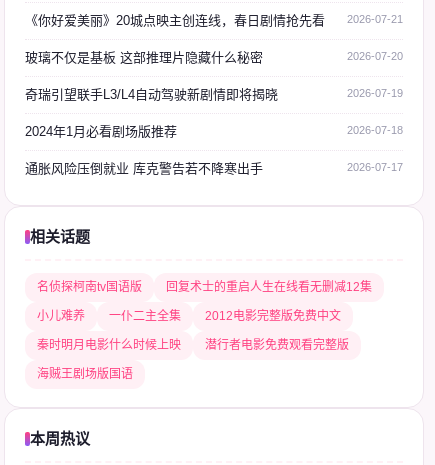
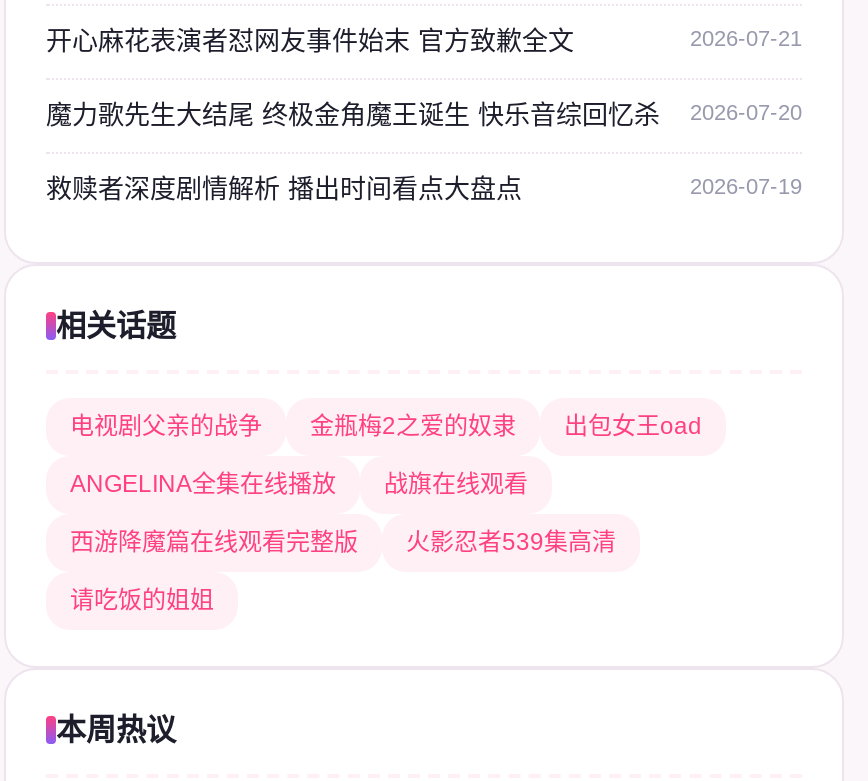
[25,13,325,28] 《你好爱美丽》20城点映主创连线，春日剧情抢先看 -> [46,25,574,55] 开心麻花表演者怼网友事件始末 官方致歉全文
[25,50,263,65] 玻璃不仅是基板 这部推理片隐藏什么秘密 -> [46,99,660,129] 魔力歌先生大结尾 终极金角魔王诞生 快乐音综回忆杀
[25,87,278,102] 奇瑞引望联手L3/L4自动驾驶新剧情即将揭晓 -> [46,173,522,203] 救赎者深度剧情解析 播出时间看点大盘点
[25,124,403,176] 2024年1月必看剧场版推荐 | 2026-07-18 | 通胀风险压倒就业 库克警告若不降寒出手 | 2026-07-17 -> none
[37,280,372,294] 名侦探柯南tv国语版 | 回复术士的重启人生在线看无删减12集 -> [70,411,702,439] 电视剧父亲的战争 | 金瓶梅2之爱的奴隶 | 出包女王oad
[37,309,341,323] 小儿难养 | 一仆二主全集 | 2012电影完整版免费中文 -> [70,469,528,497] ANGELINA全集在线播放 | 战旗在线观看
[37,338,349,352] 秦时明月电影什么时候上映 | 潜行者电影免费观看完整版 -> [70,527,616,555] 西游降魔篇在线观看完整版 | 火影忍者539集高清
[37,367,133,381] 海贼王剧场版国语 -> [70,585,214,613] 请吃饭的姐姐

